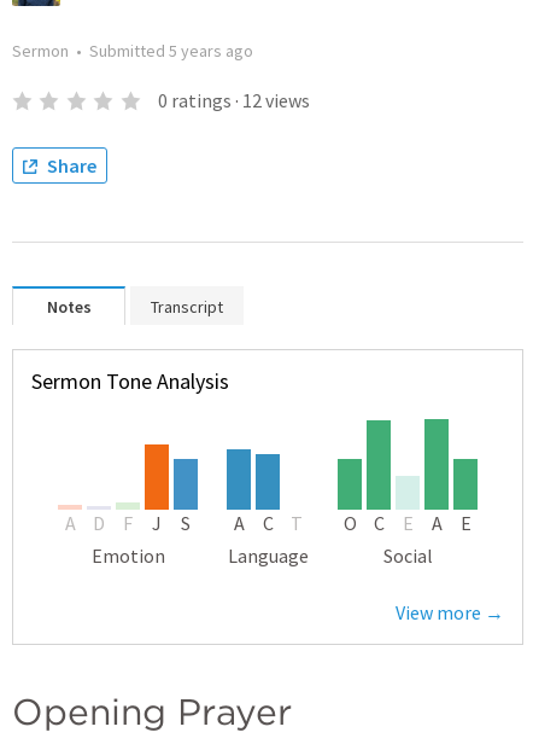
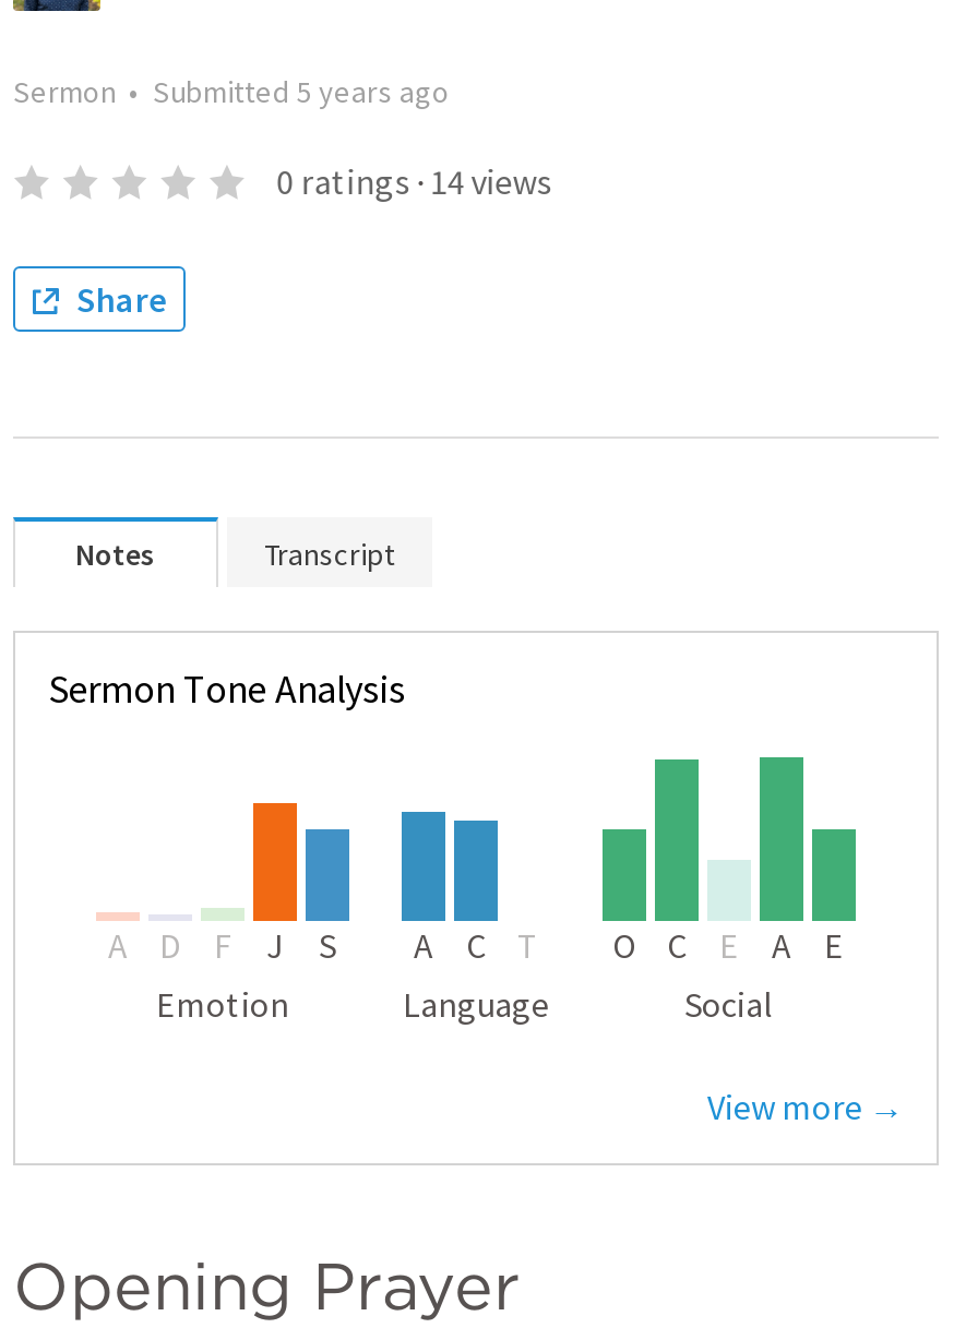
[158,88,310,112] 0 ratings · 12 views -> [277,159,552,203] 0 ratings · 14 views

